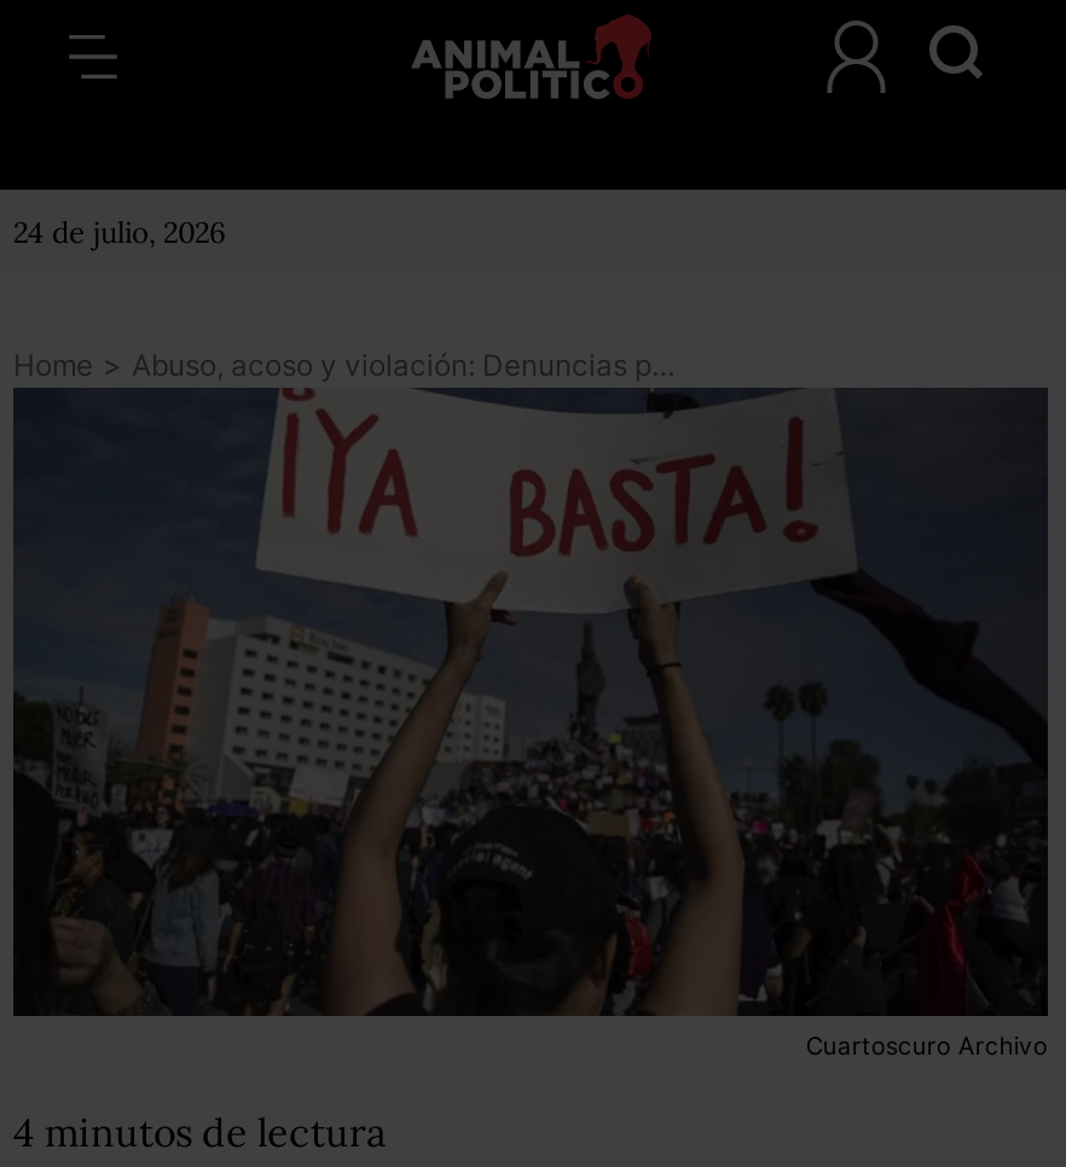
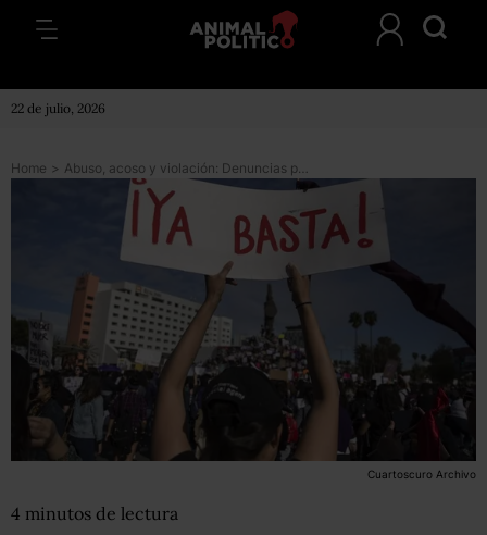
[13,214,226,250] 24 de julio, 2026 -> [11,100,105,116] 22 de julio, 2026

